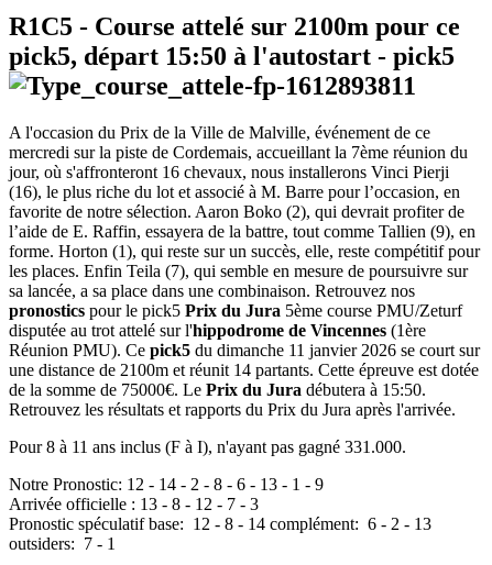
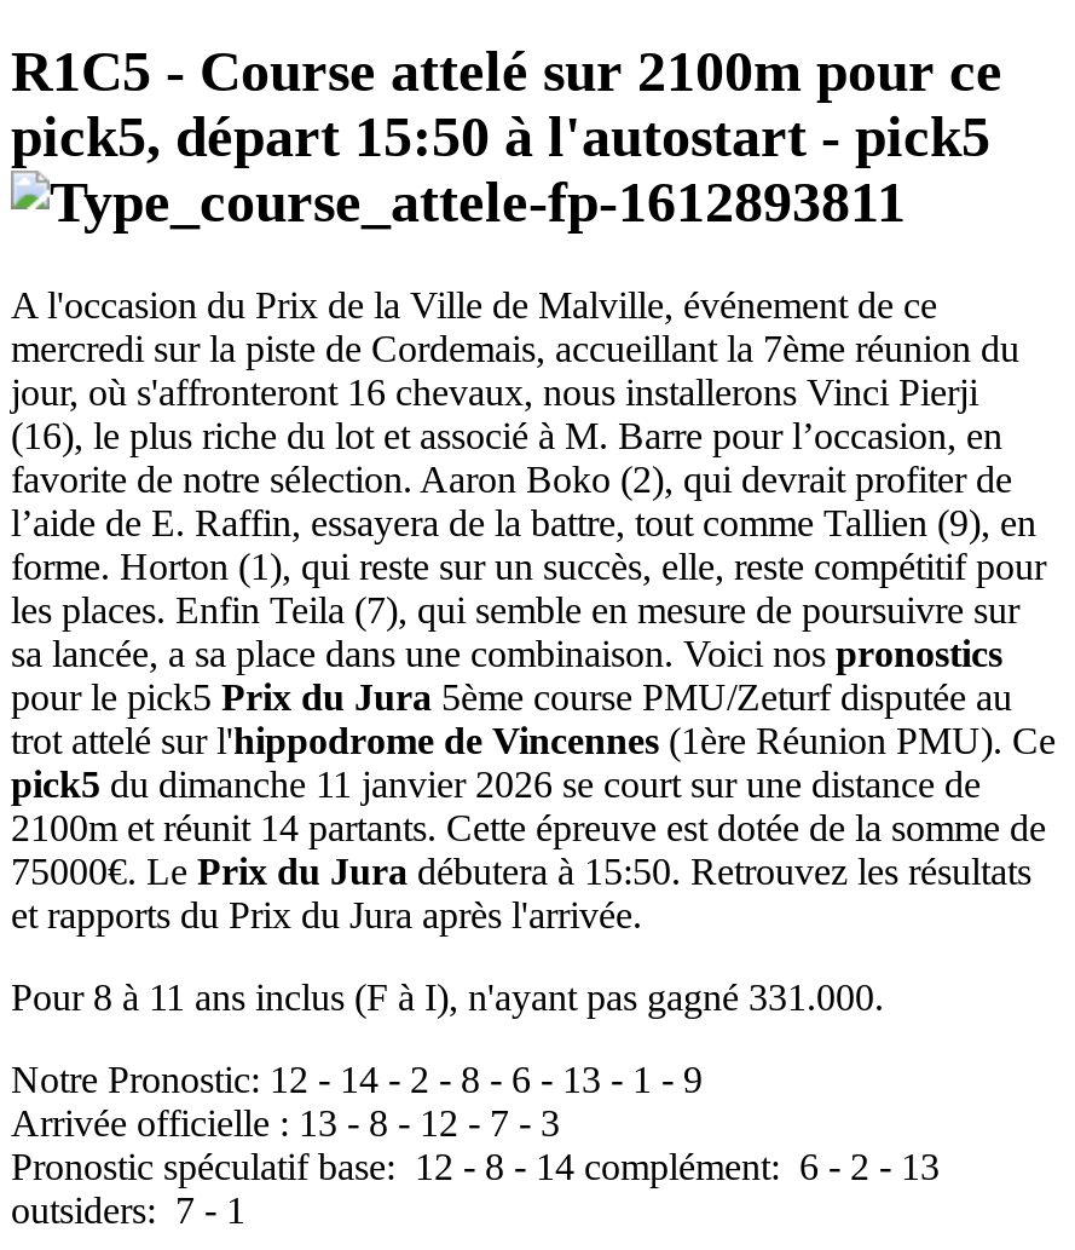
[9,281,480,419] sa lancée, a sa place dans une combinaison. Retrouvez nos | pronostics pour le pick5 Prix du Jura 5ème course PMU/Zeturf | disputée au trot attelé sur l'hippodrome de Vincennes (1ère | Réunion PMU). Ce pick5 du dimanche 11 janvier 2026 se court sur | une distance de 2100m et réunit 14 partants. Cette épreuve est dotée | de la somme de 75000€. Le Prix du Jura débutera à 15:50. | Retrouvez les résultats et rapports du Prix du Jura après l'arrivée. -> [11,633,1056,935] sa lancée, a sa place dans une combinaison. Voici nos pronostics | pour le pick5 Prix du Jura 5ème course PMU/Zeturf disputée au | trot attelé sur l'hippodrome de Vincennes (1ère Réunion PMU). Ce | pick5 du dimanche 11 janvier 2026 se court sur une distance de | 2100m et réunit 14 partants. Cette épreuve est dotée de la somme de | 75000€. Le Prix du Jura débutera à 15:50. Retrouvez les résultats | et rapports du Prix du Jura après l'arrivée.

